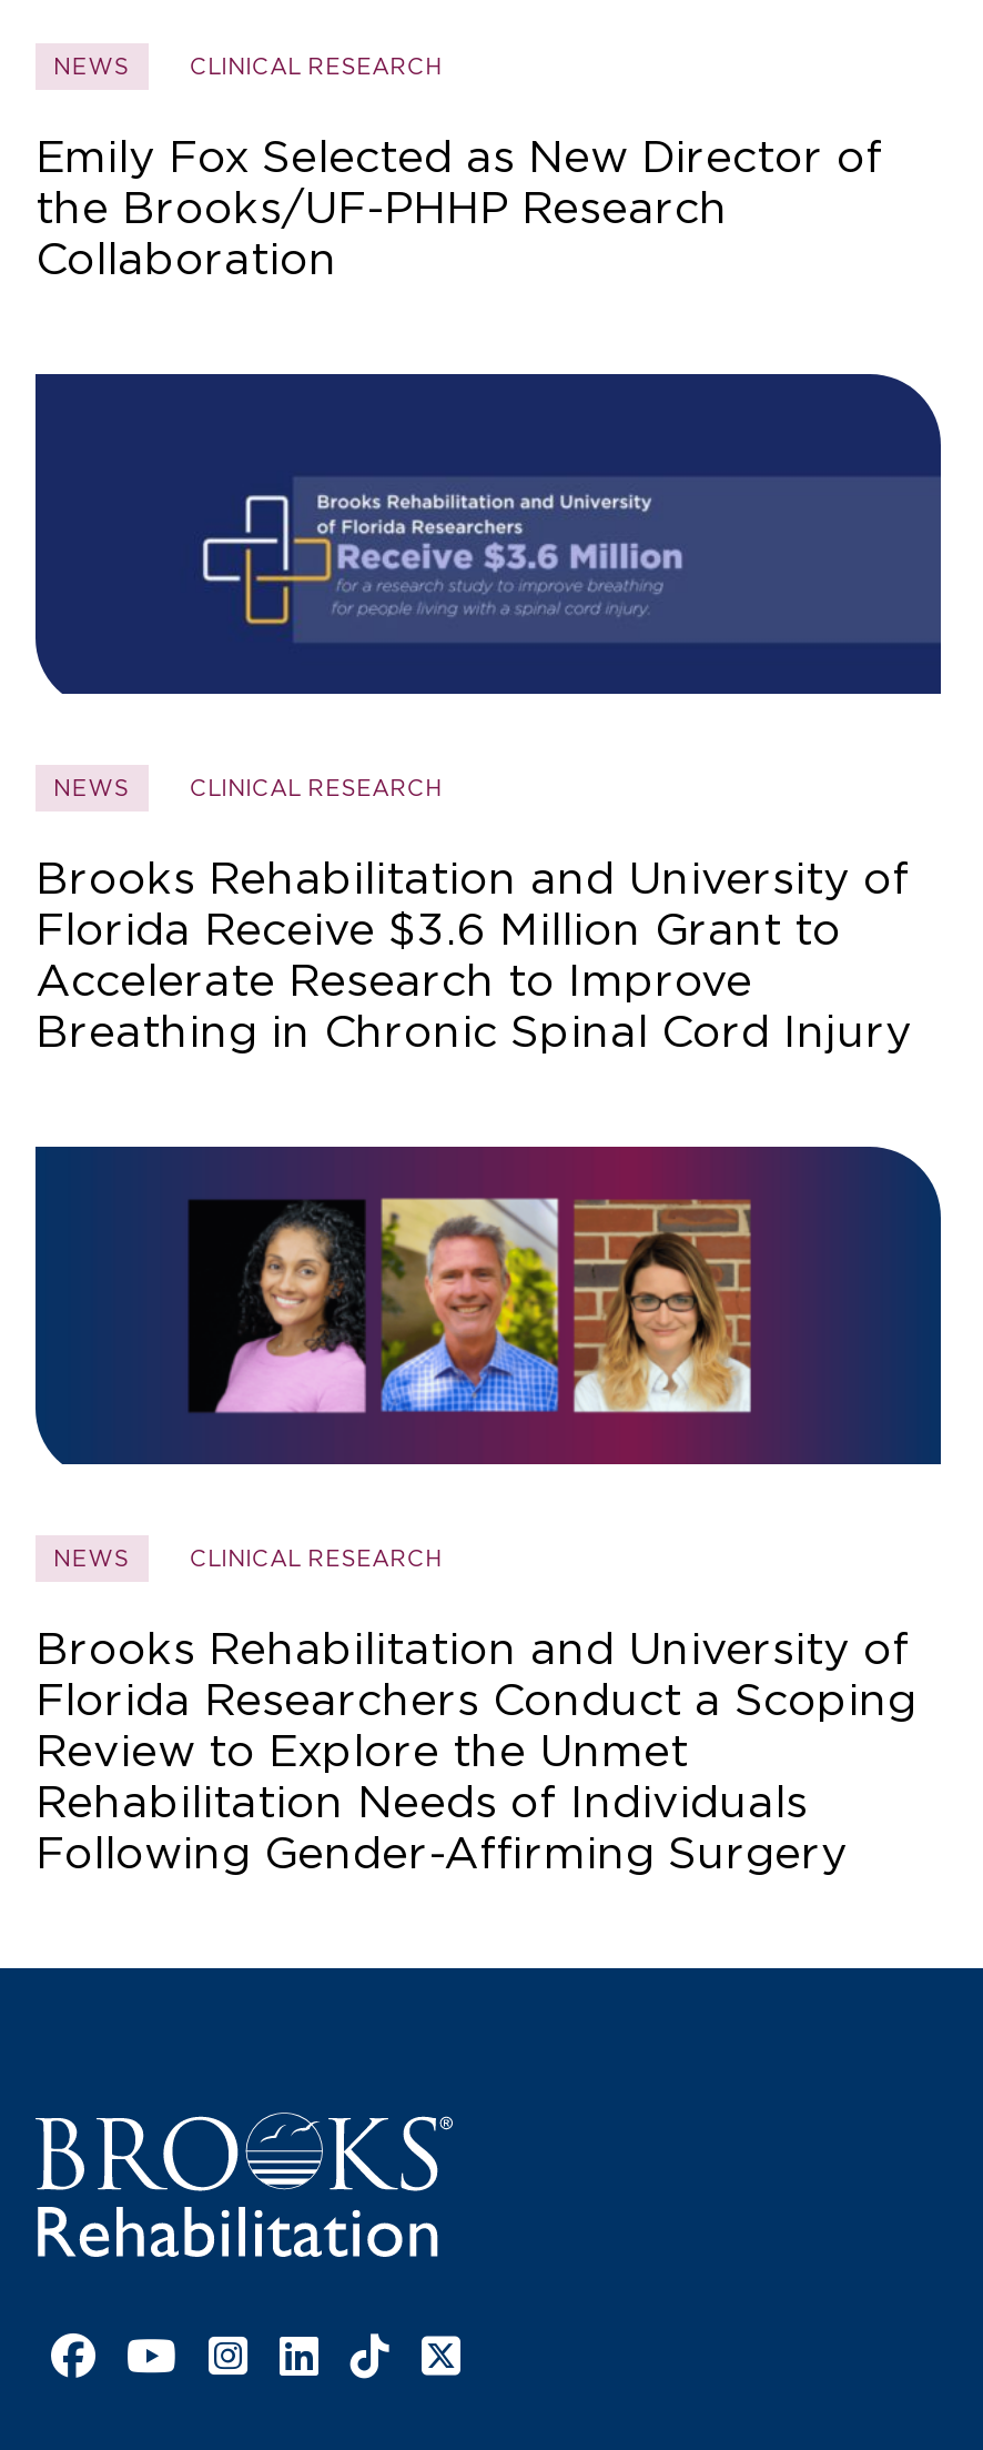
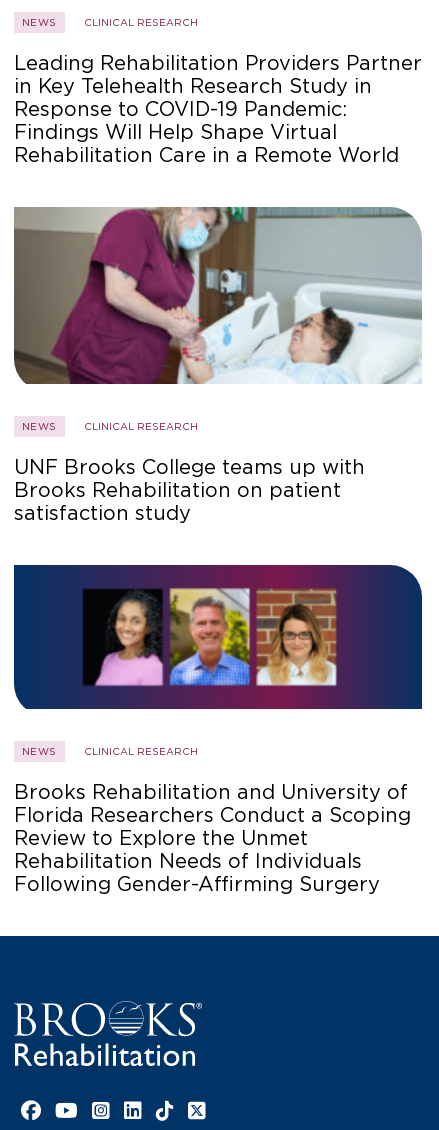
[36,130,883,286] Emily Fox Selected as New Director of | the Brooks/UF-PHHP Research | Collaboration -> [14,51,422,167] Leading Rehabilitation Providers Partner | in Key Telehealth Research Study in | Response to COVID-19 Pandemic: | Findings Will Help Shape Virtual | Rehabilitation Care in a Remote World
[36,399,943,696] [image] -> [13,206,422,368] [image]
moved [53,773,443,799] -> [22,420,198,432]: NEWS | CLINICAL RESEARCH
[36,850,912,1057] Brooks Rehabilitation and University of | Florida Receive $3.6 Million Grant to | Accelerate Research to Improve | Breathing in Chronic Spinal Cord Injury -> [14,455,365,525] UNF Brooks College teams up with | Brooks Rehabilitation on patient | satisfaction study

